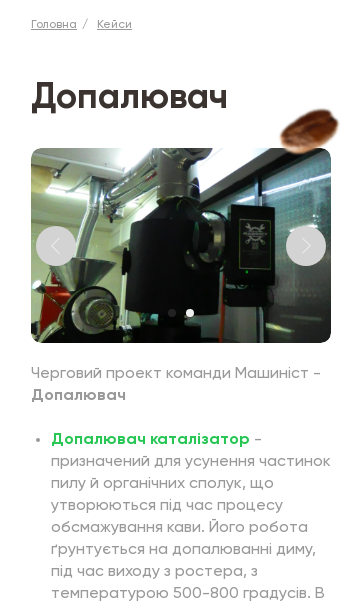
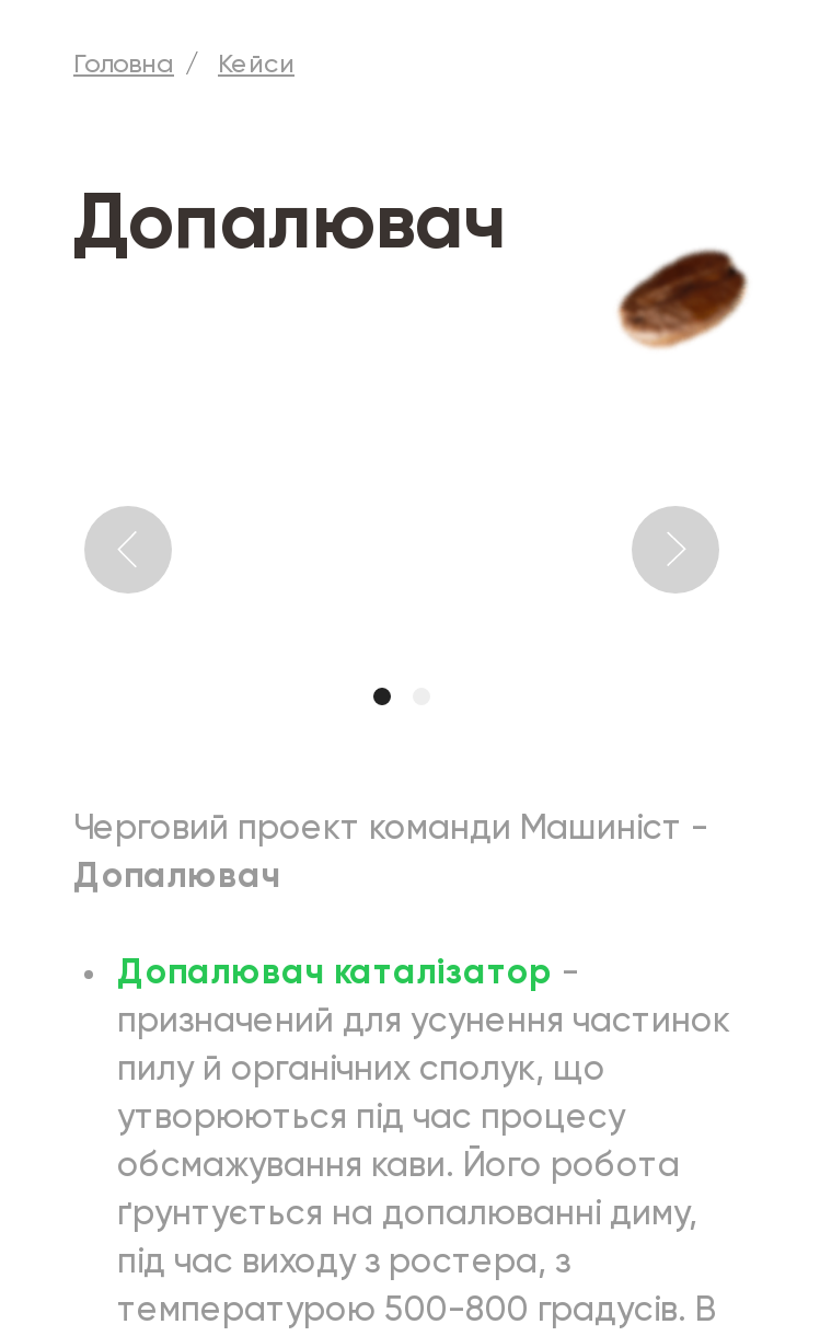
[30,147,332,344] [image] -> none

